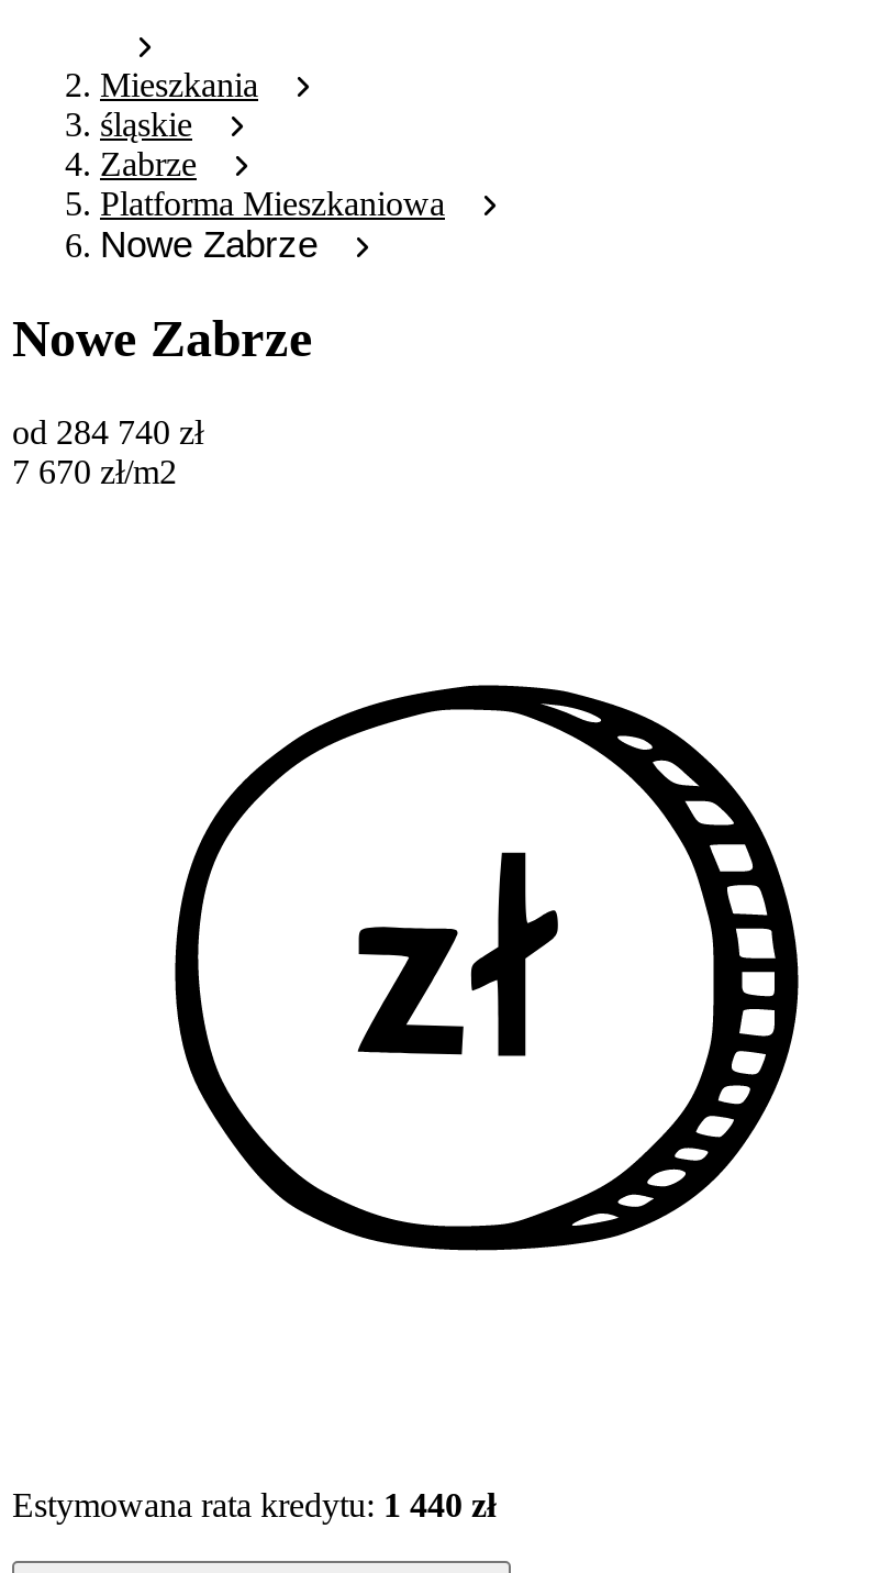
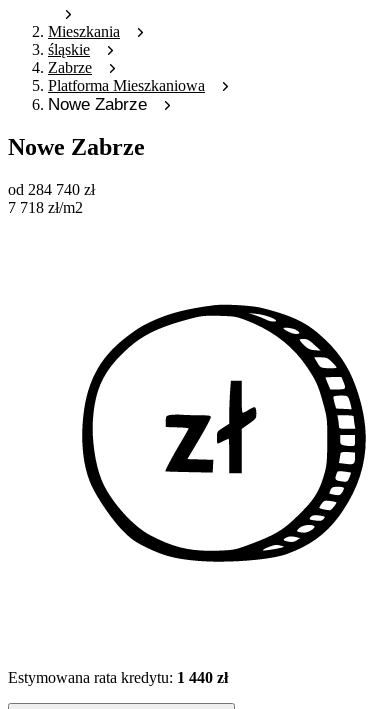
[12,453,177,491] 7 670 zł/m2 -> [8,199,83,216] 7 718 zł/m2

